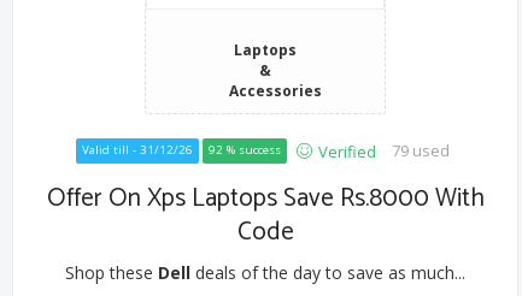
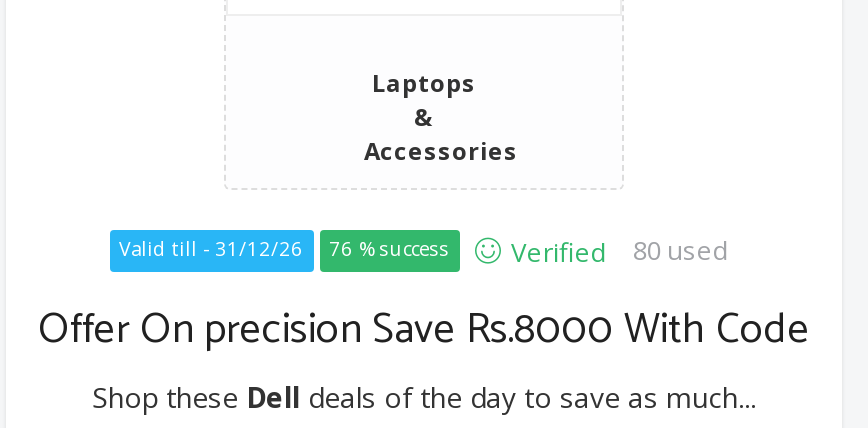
[46,140,484,253] 79 used | Offer On Xps Laptops Save Rs.8000 With | Code -> [38,232,810,364] 80 used | Offer On precision Save Rs.8000 With Code
[81,142,280,158] Valid till - 31/12/26 92 % success -> [119,236,449,262] Valid till - 31/12/26 76 % success

